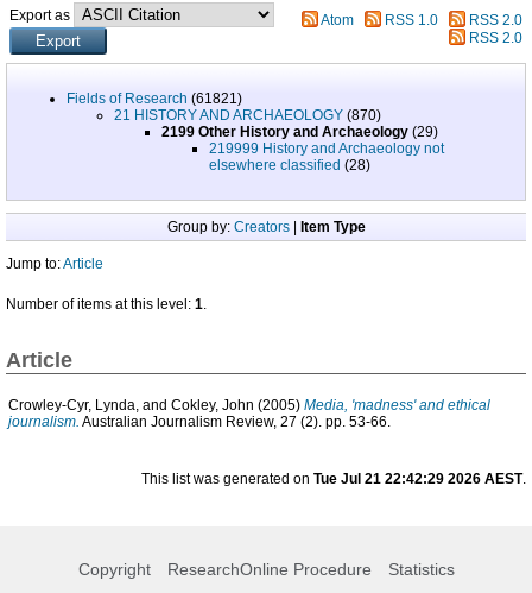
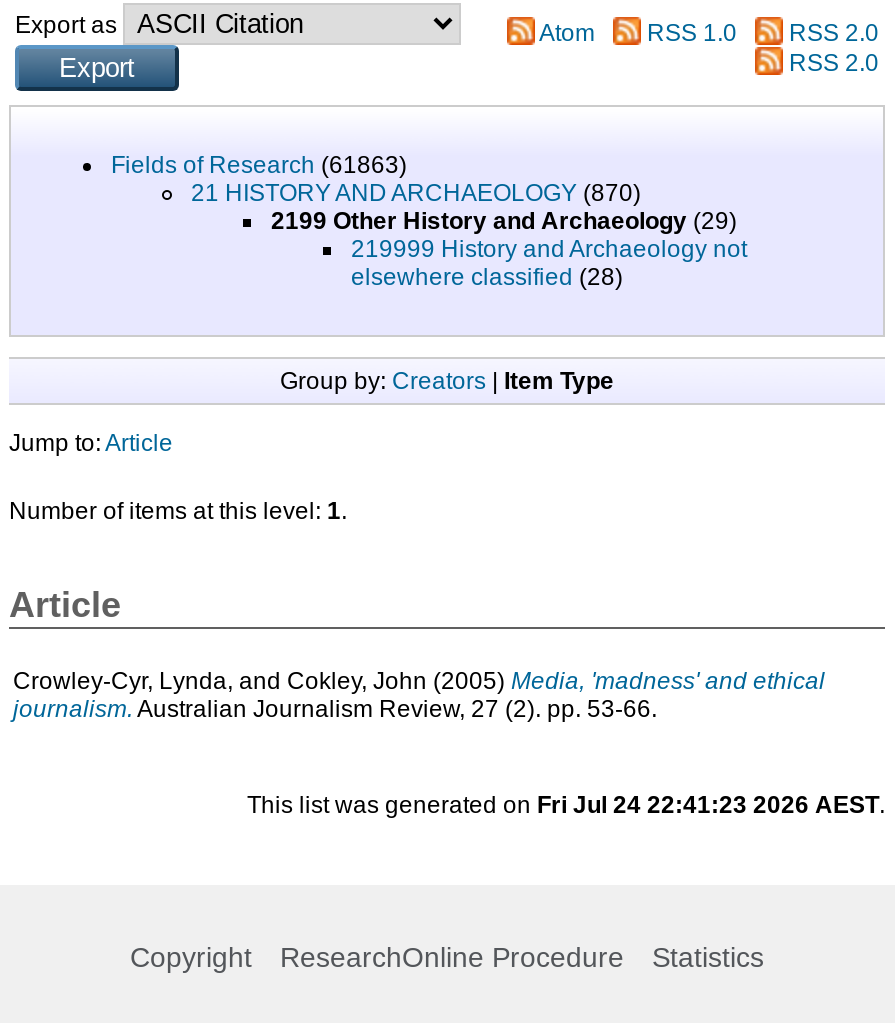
[66,91,242,107] Fields of Research (61821) -> [111,152,407,180] Fields of Research (61863)
[141,471,526,487] This list was generated on Tue Jul 21 22:42:29 2026 AEST. -> [247,791,885,819] This list was generated on Fri Jul 24 22:41:23 2026 AEST.

